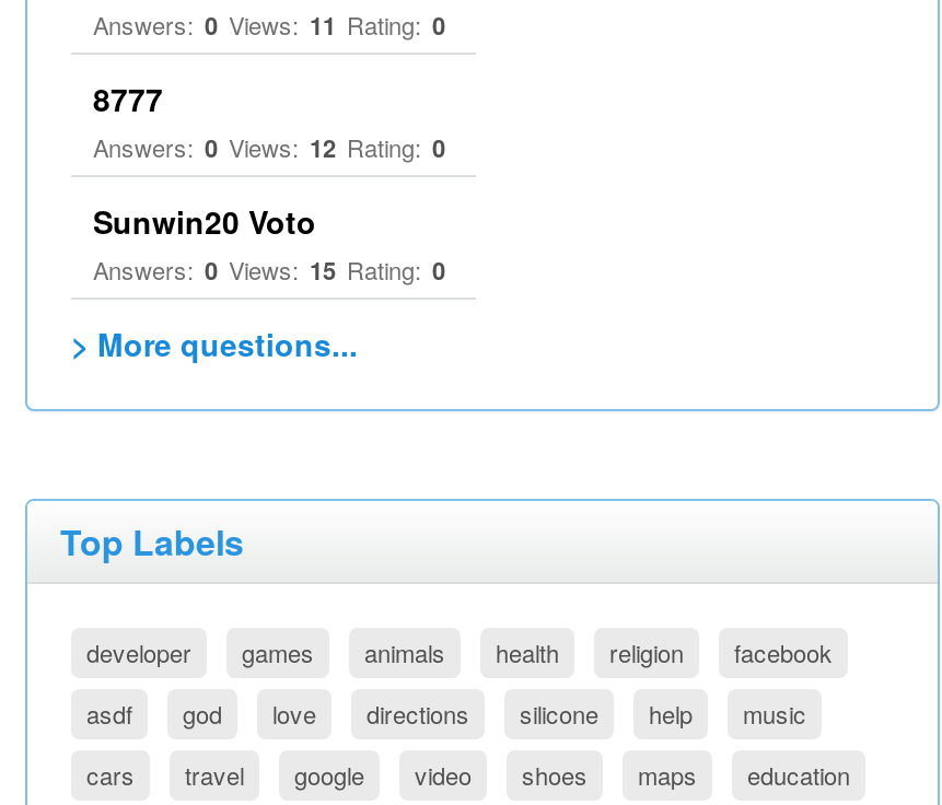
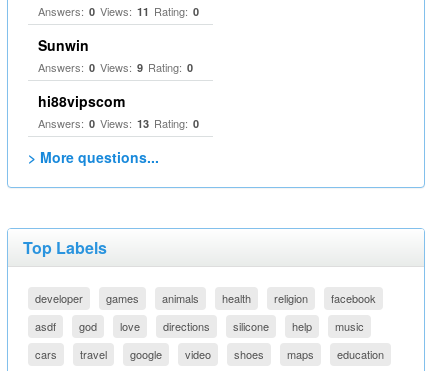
[93,77,445,164] 8777 | Answers: 0 Views: 12 Rating: 0 -> [38,35,193,75] Sunwin | Answers: 0 Views: 9 Rating: 0
[93,199,445,287] Sunwin20 Voto | Answers: 0 Views: 15 Rating: 0 -> [38,91,199,131] hi88vipscom | Answers: 0 Views: 13 Rating: 0

